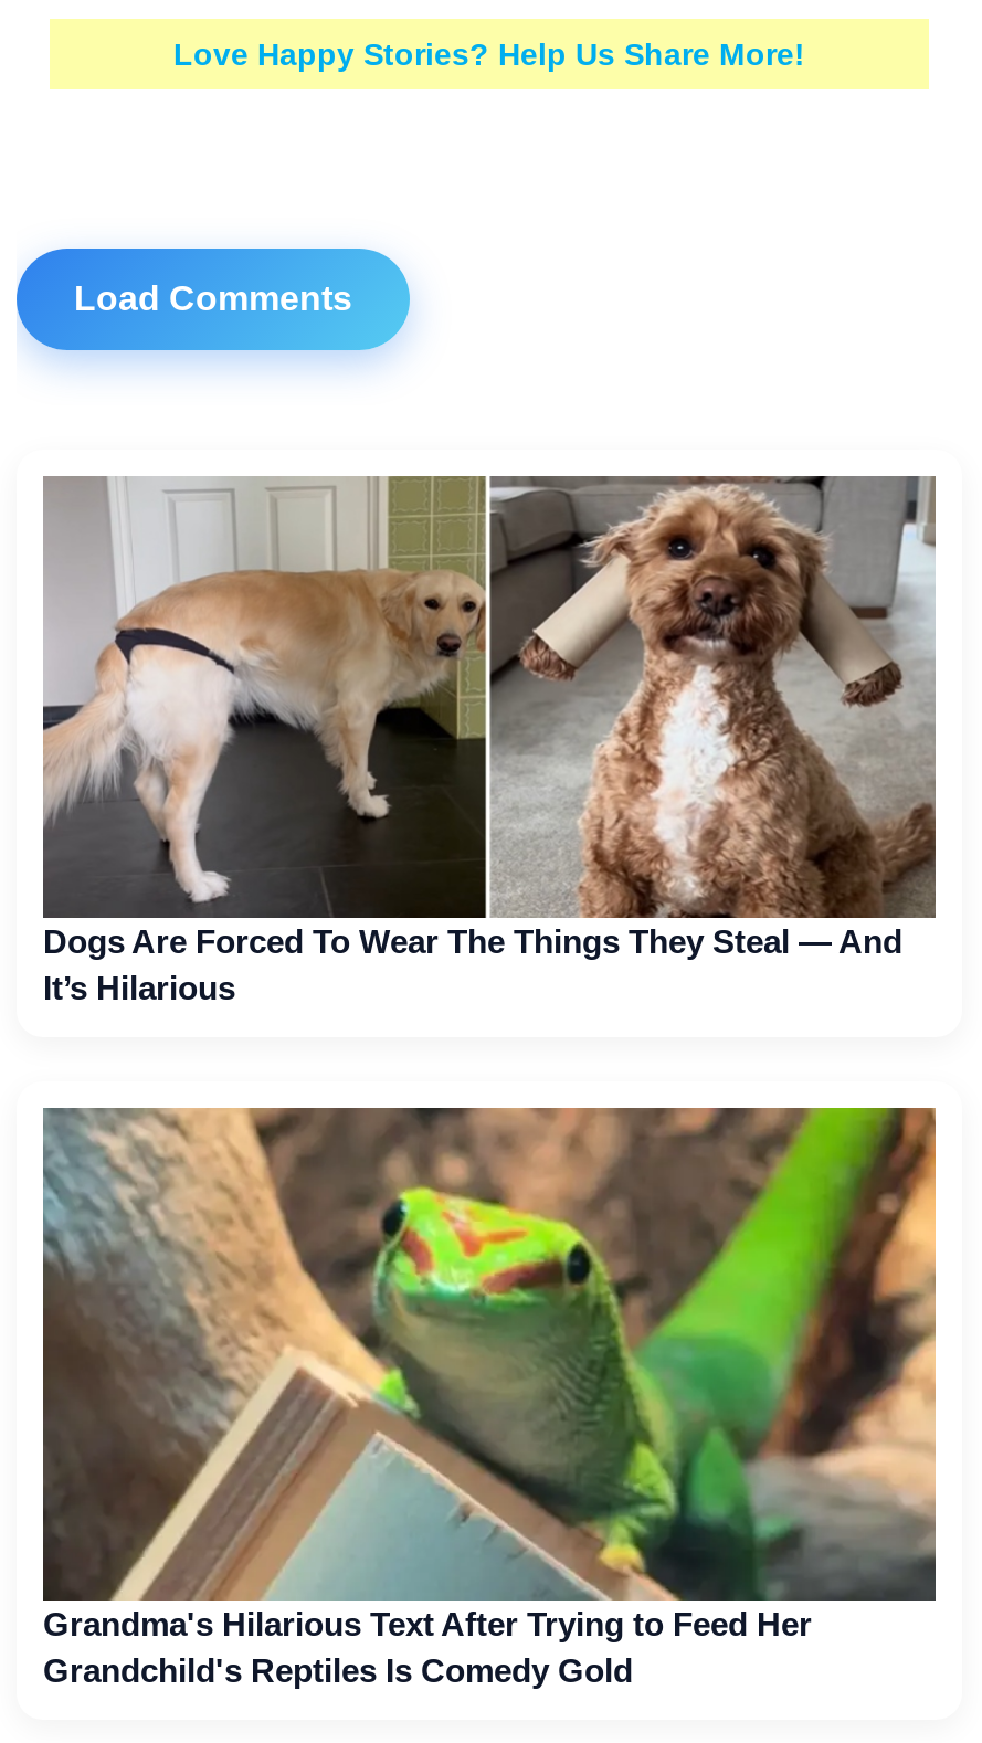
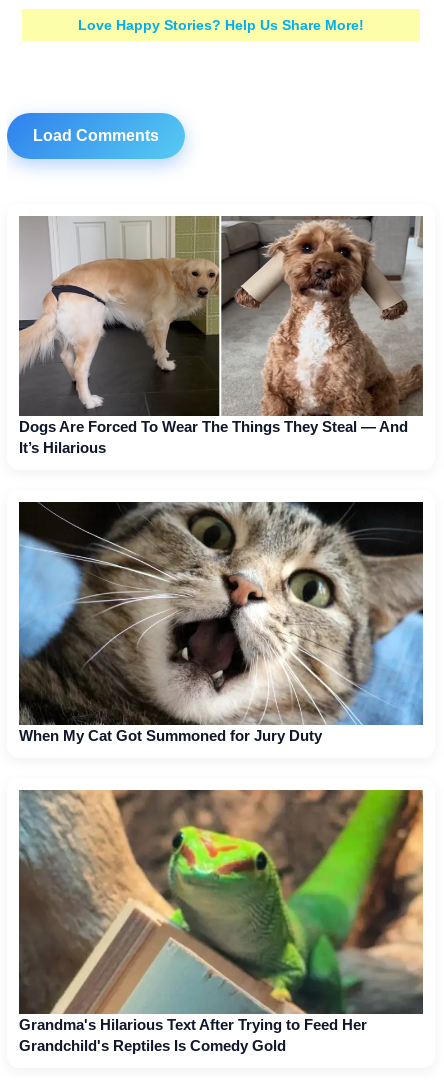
none -> [18,501,424,744] [image] | When My Cat Got Summoned for Jury Duty

